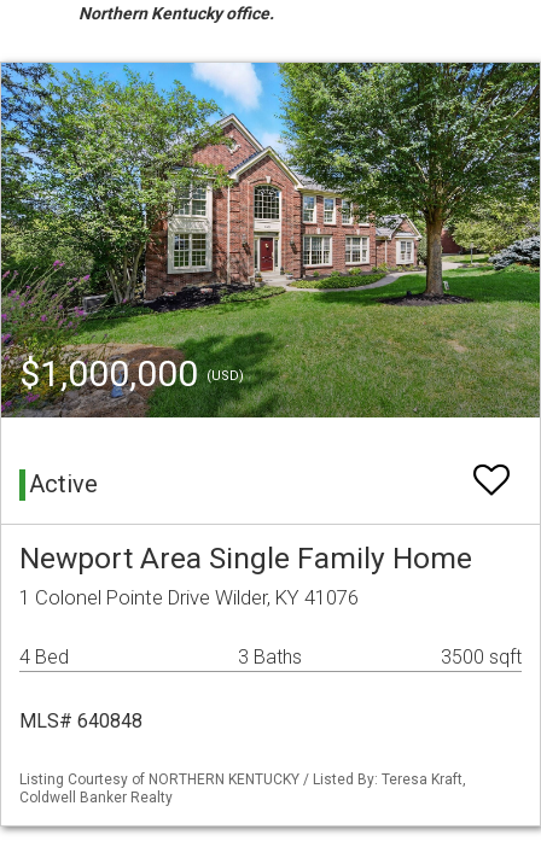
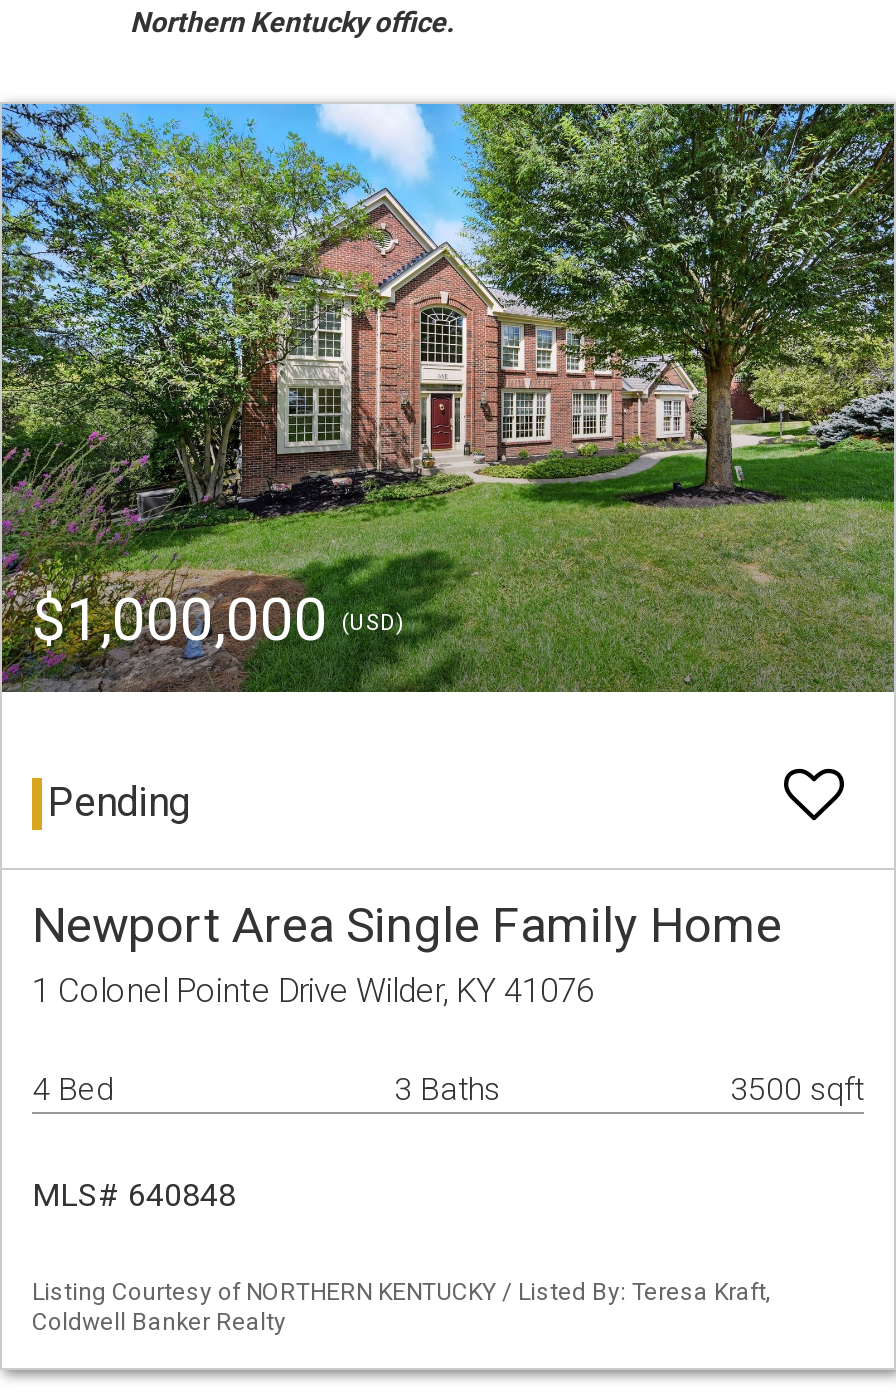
[29,470,98,499] Active -> [48,779,190,827] Pending

